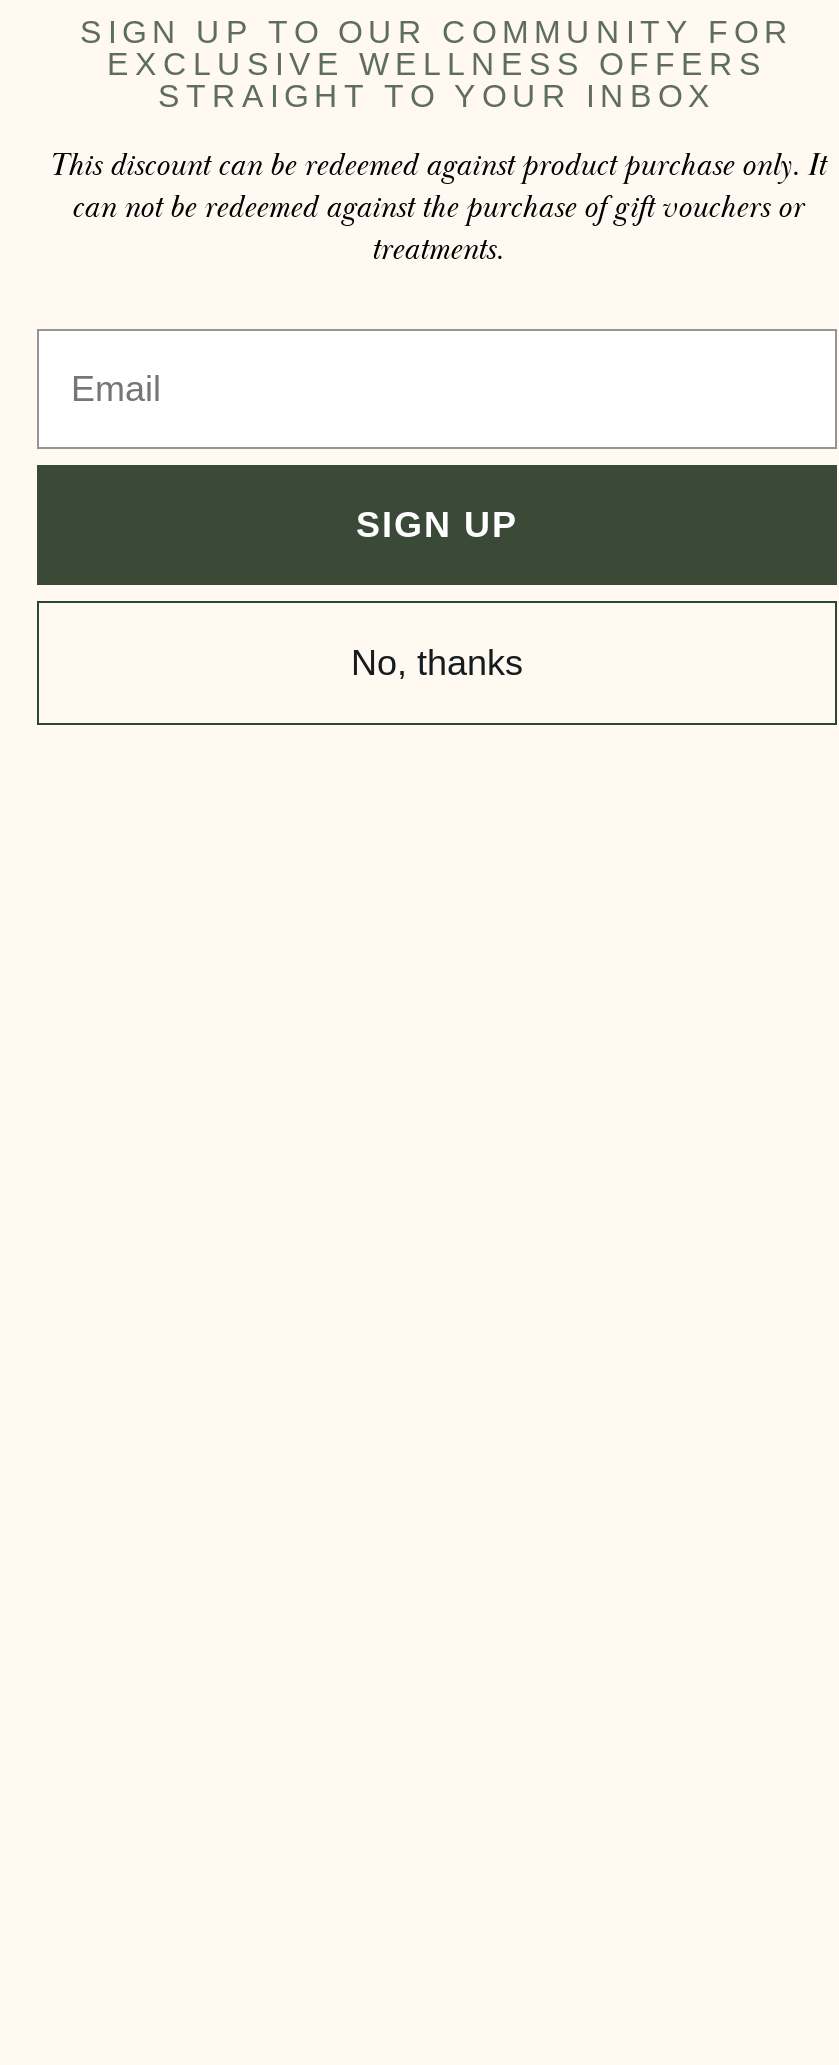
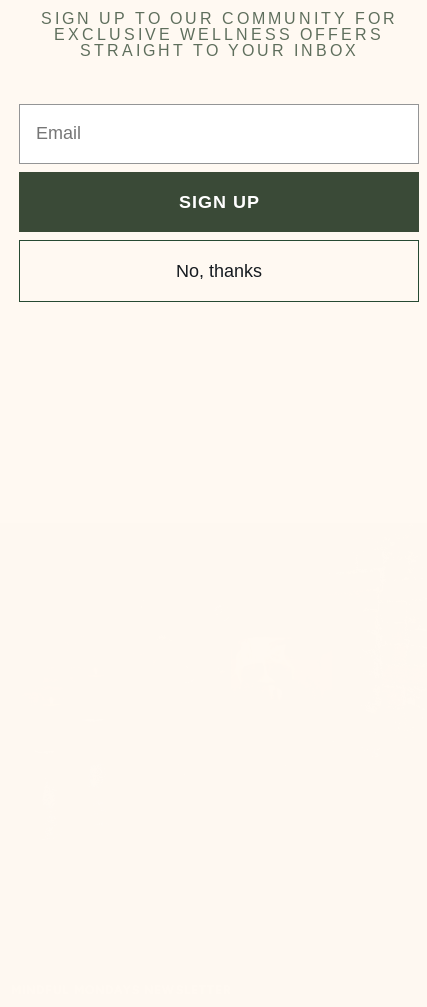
[49,147,825,271] This discount can be redeemed against product purchase only. It | can not be redeemed against the purchase of gift vouchers or | treatments. -> none
moved [351,505,523,683] -> [176,191,262,280]: SIGN UP | No, thanks

